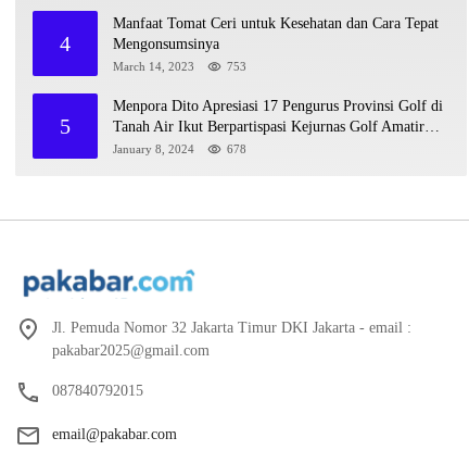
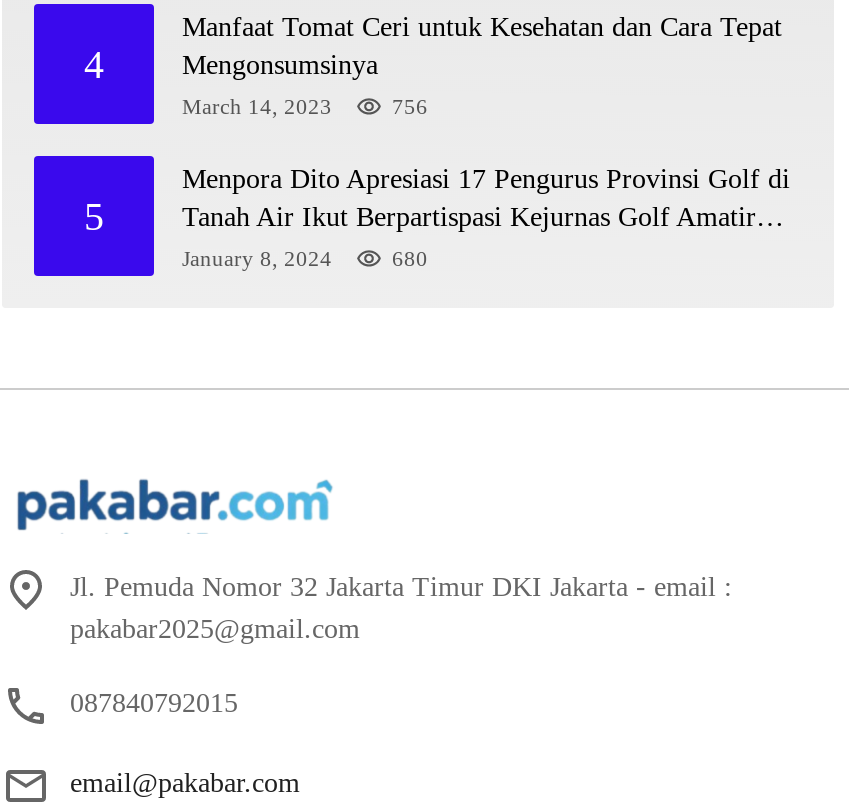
[227,60,246,73] 753 -> [392,94,428,118] 756
[227,143,246,156] 678 -> [392,246,428,270] 680

